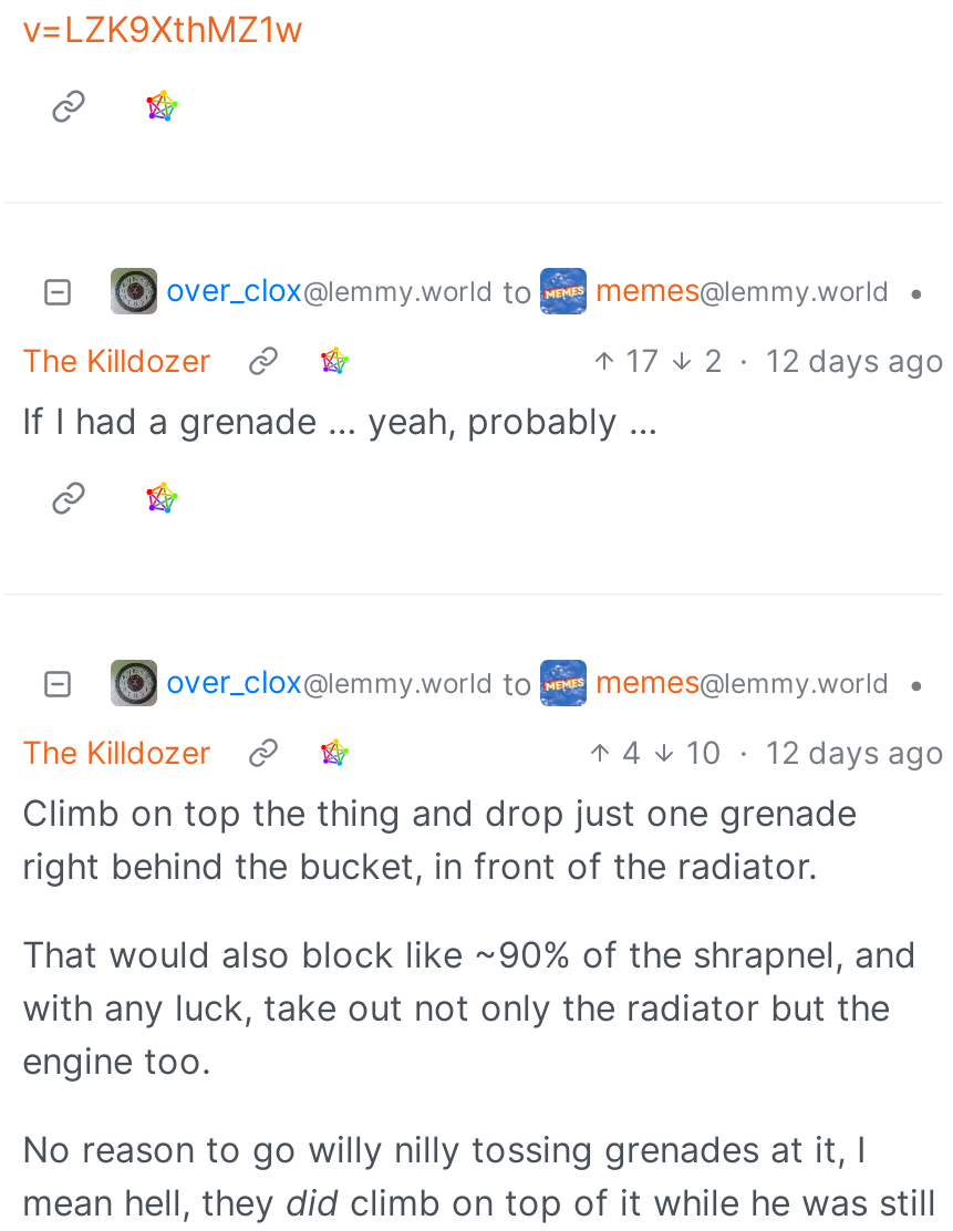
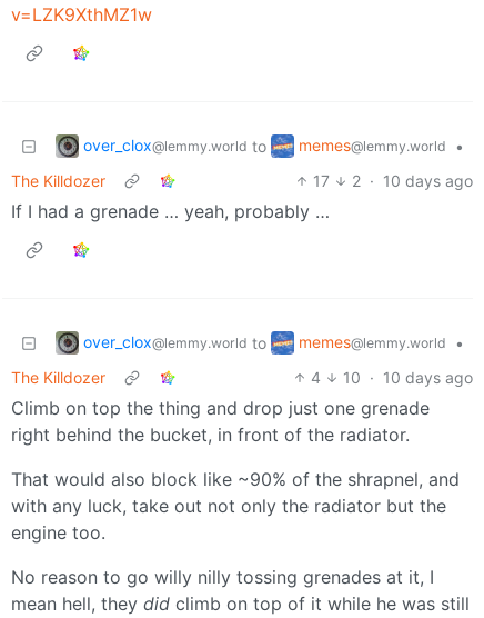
[626,340,943,377] 17 2 · 12 days ago -> [313,171,473,190] 17 2 · 10 days ago
[622,732,943,769] 4 10 · 12 days ago -> [311,367,473,386] 4 10 · 10 days ago

